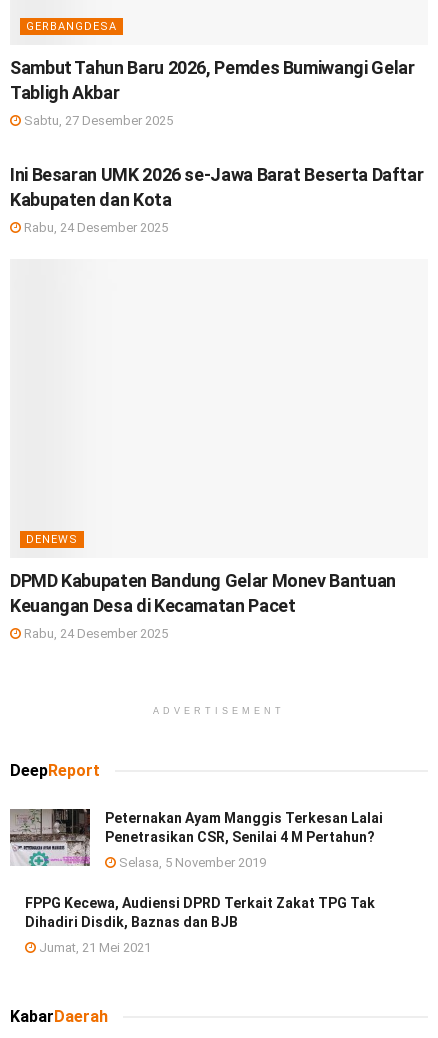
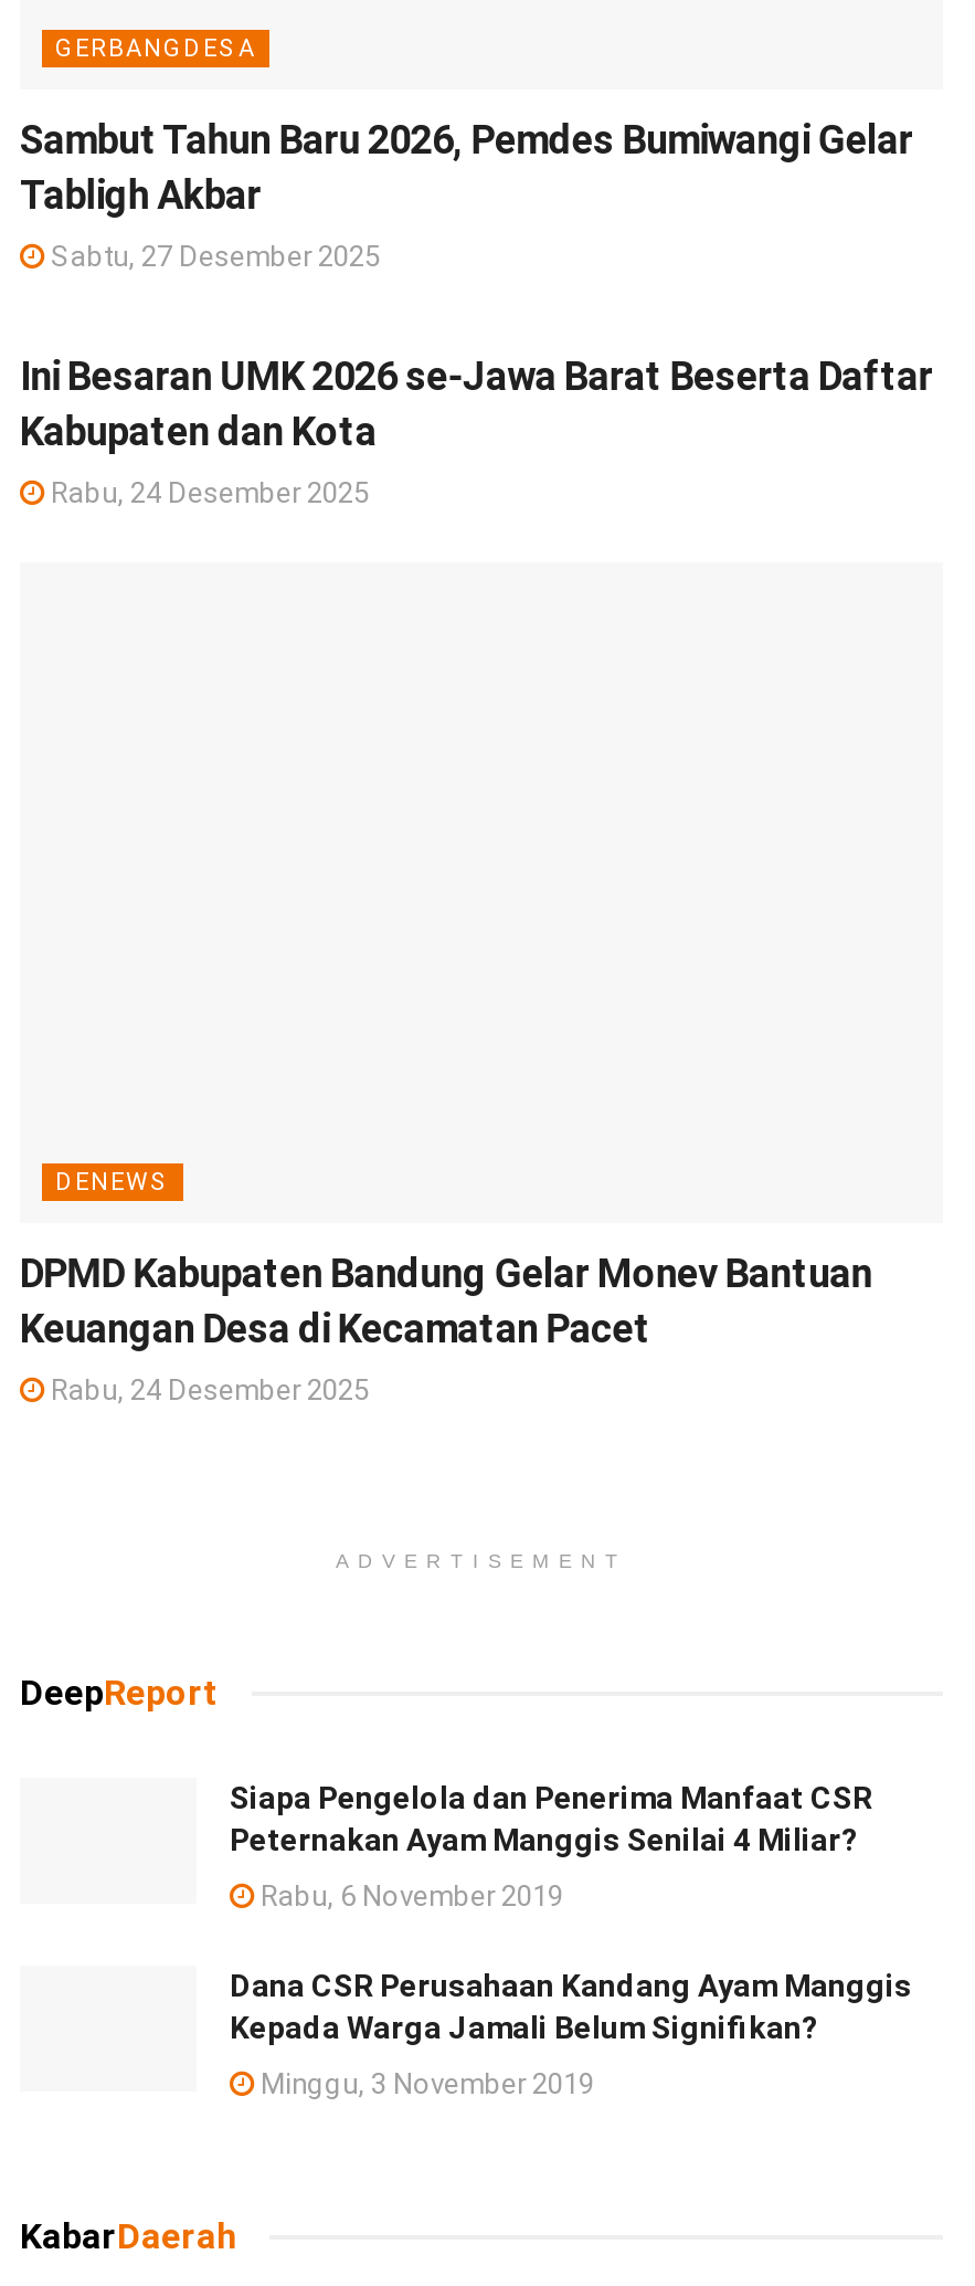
[9,808,91,867] [image] -> none
[105,810,383,845] Peternakan Ayam Manggis Terkesan Lalai | Penetrasikan CSR, Senilai 4 M Pertahun? -> [230,1780,872,1857] Siapa Pengelola dan Penerima Manfaat CSR | Peternakan Ayam Manggis Senilai 4 Miliar?
[116,855,266,870] Selasa, 5 November 2019 -> [254,1879,563,1912] Rabu, 6 November 2019
[25,895,375,930] FPPG Kecewa, Audiensi DPRD Terkait Zakat TPG Tak | Dihadiri Disdik, Baznas dan BJB -> [230,1967,912,2045] Dana CSR Perusahaan Kandang Ayam Manggis | Kepada Warga Jamali Belum Signifikan?
[36,940,151,955] Jumat, 21 Mei 2021 -> [254,2067,594,2100] Minggu, 3 November 2019

